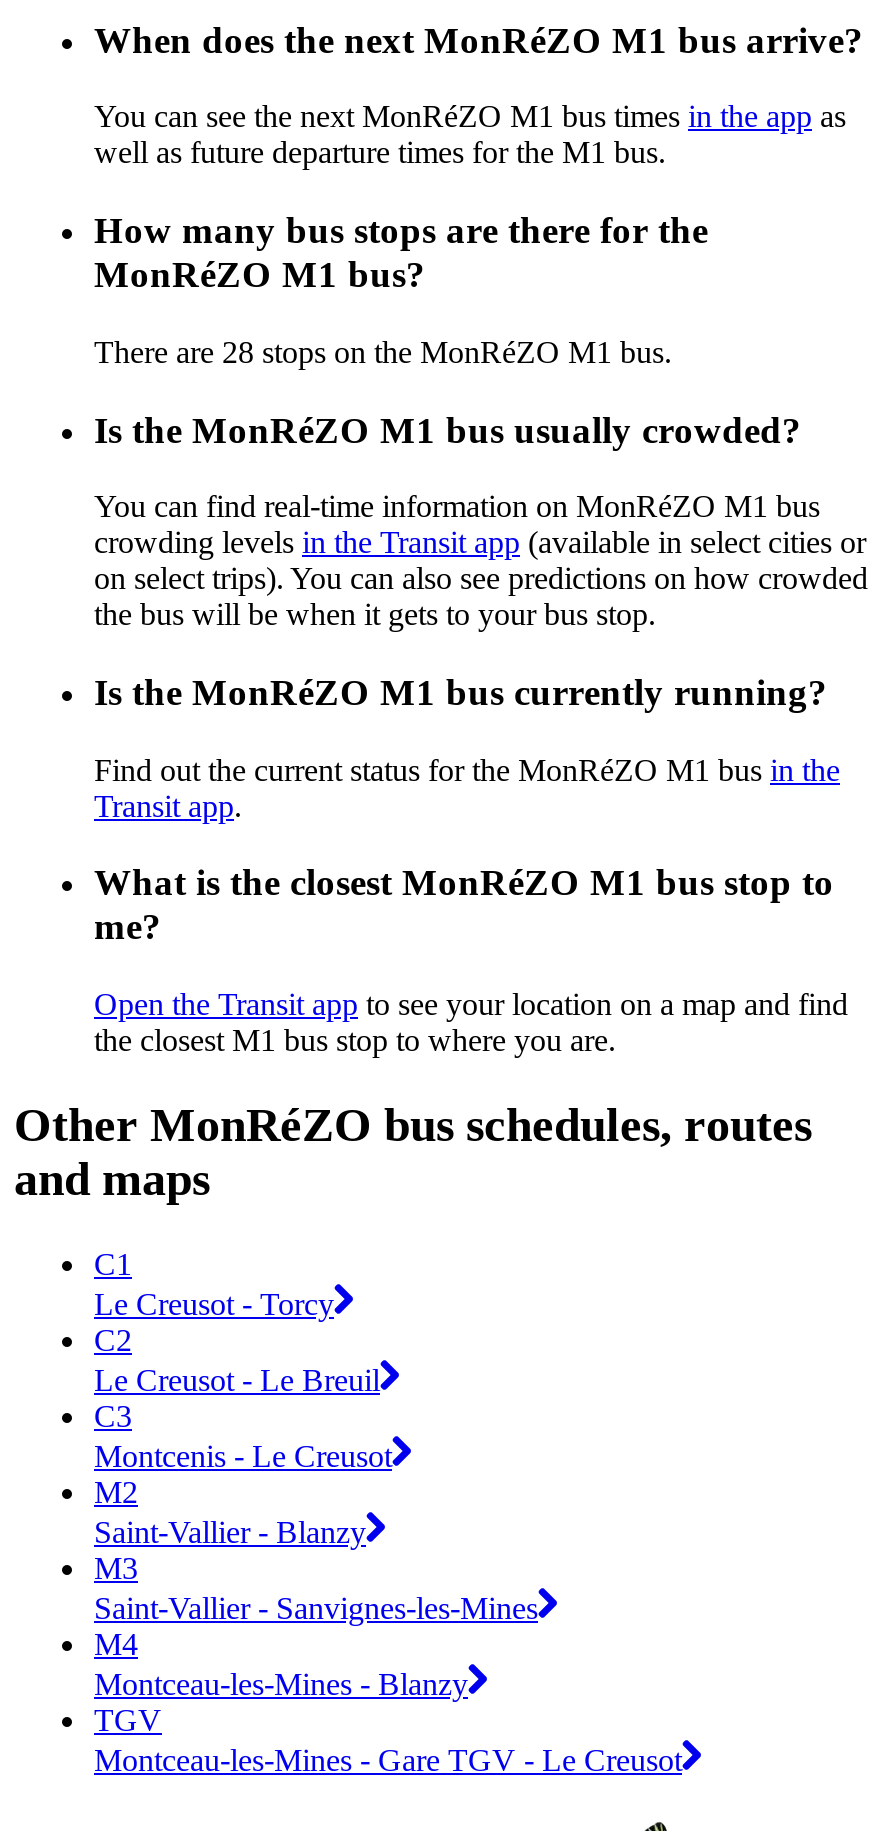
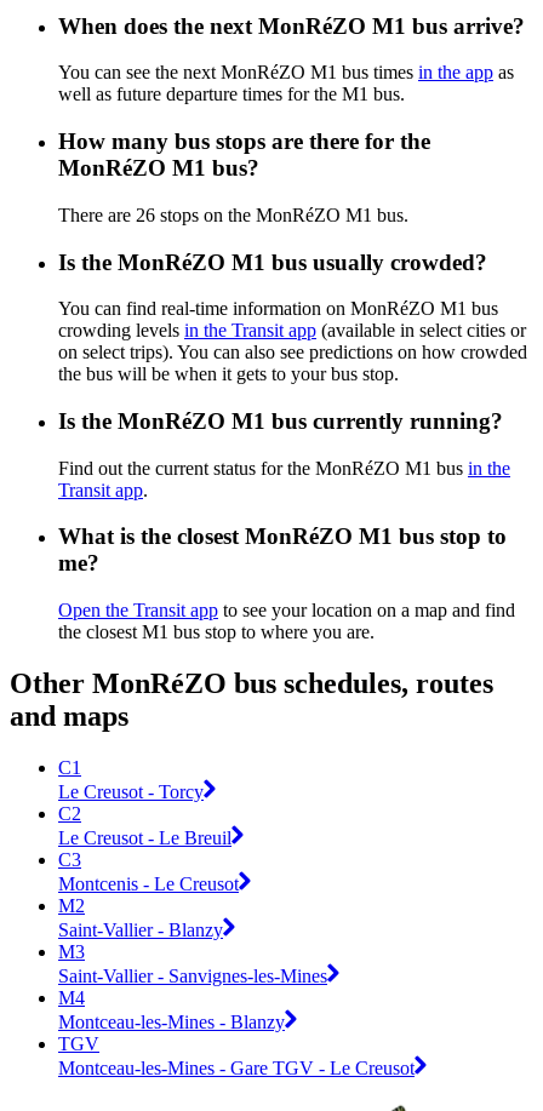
[94,335,672,369] There are 28 stops on the MonRéZO M1 bus. -> [58,205,408,225] There are 26 stops on the MonRéZO M1 bus.

